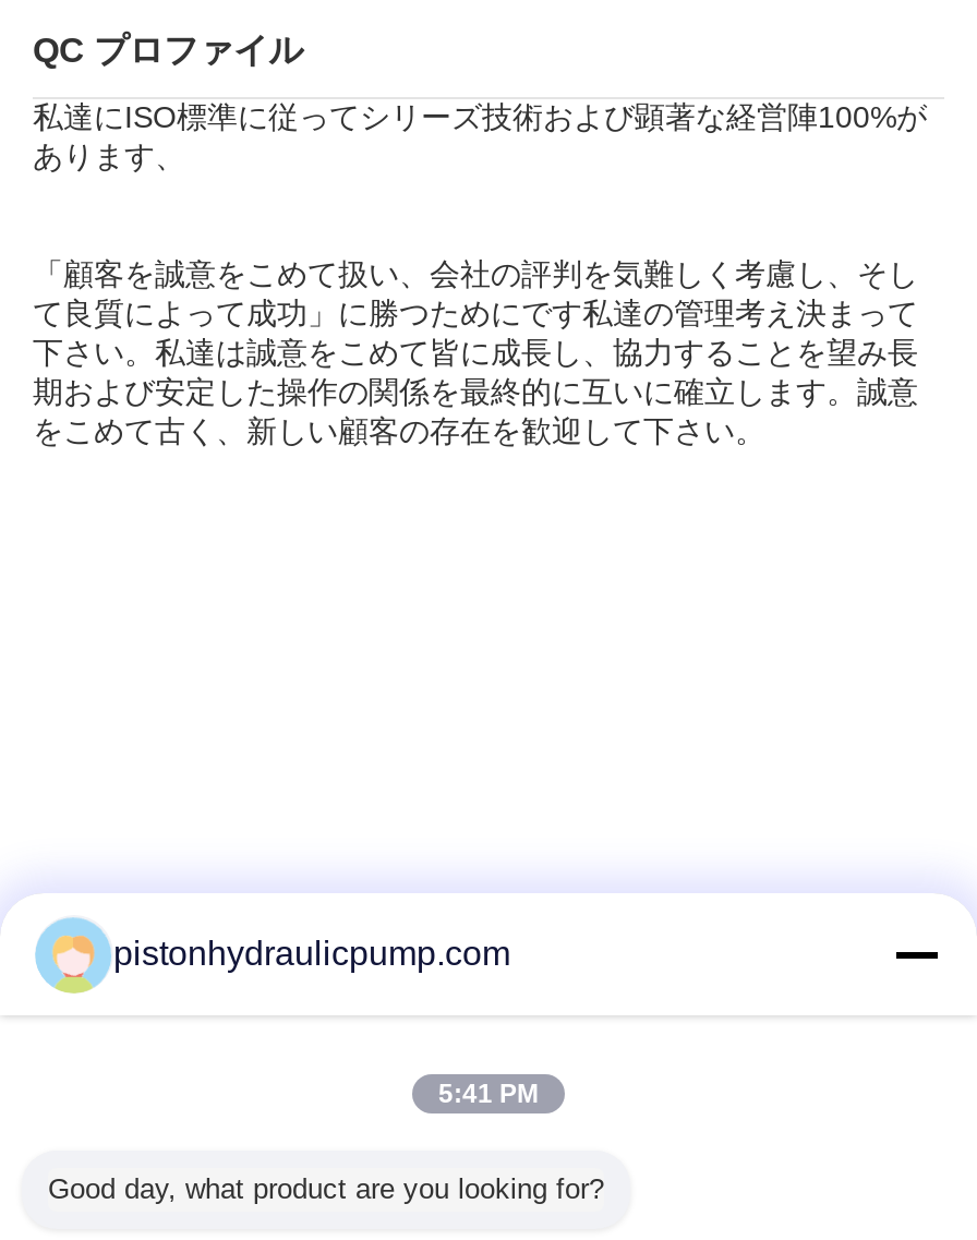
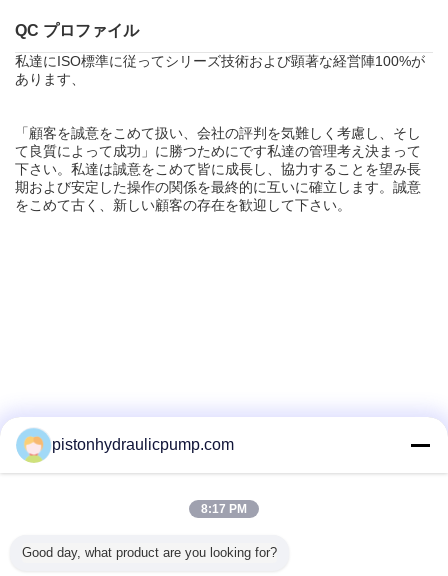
[438,1079,539,1109] 5:41 PM -> [201,502,247,516] 8:17 PM

